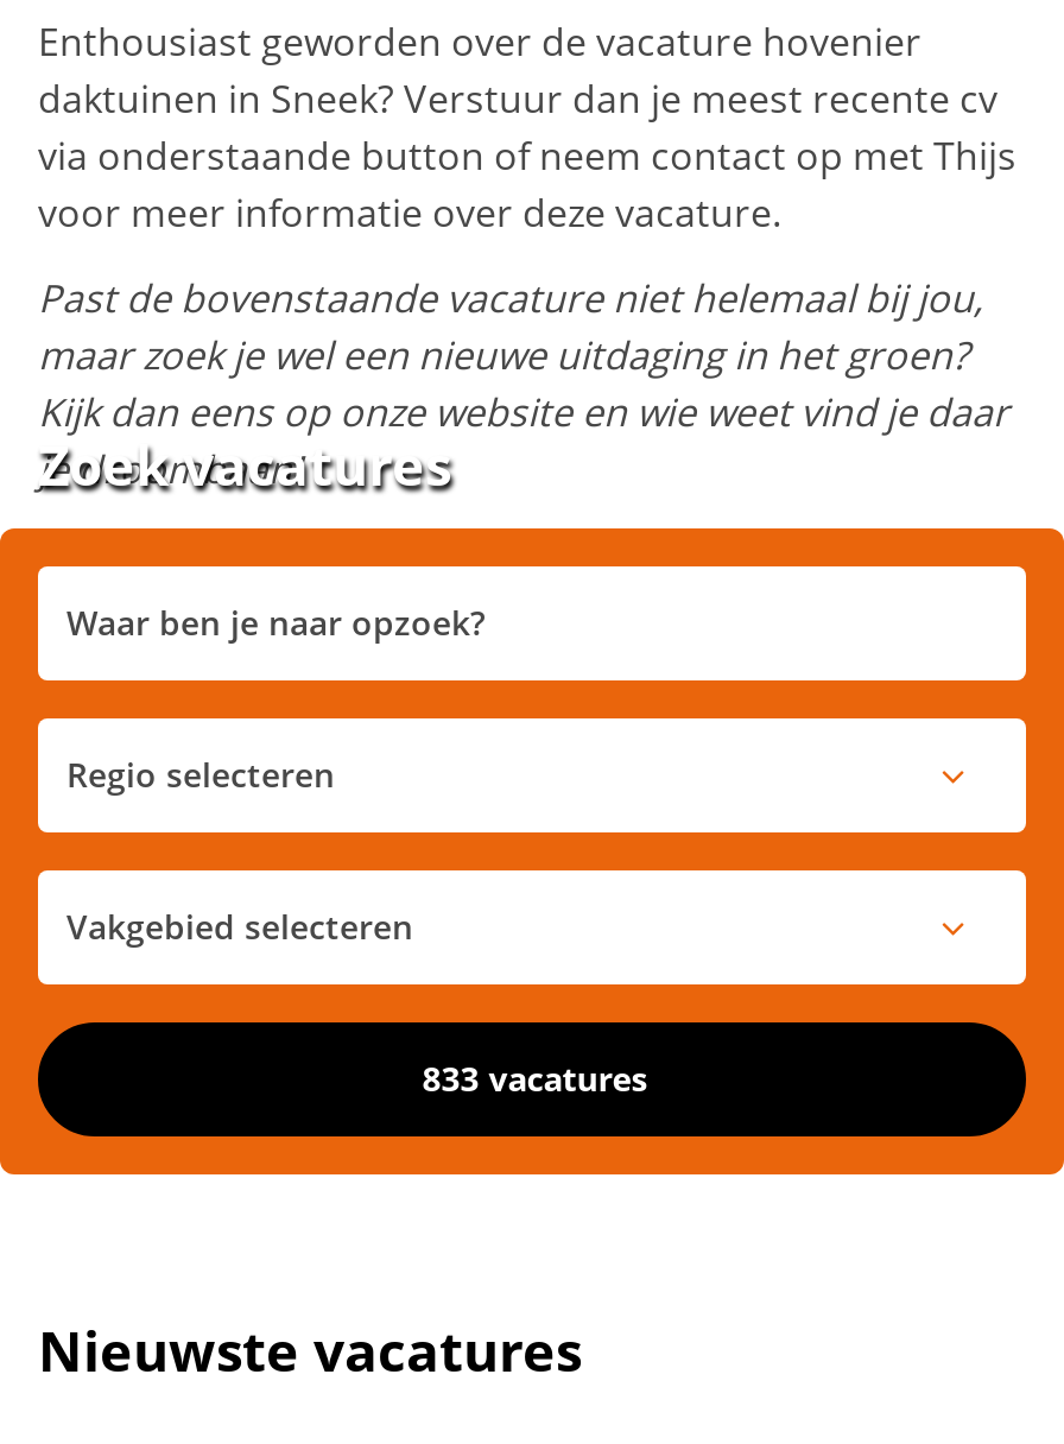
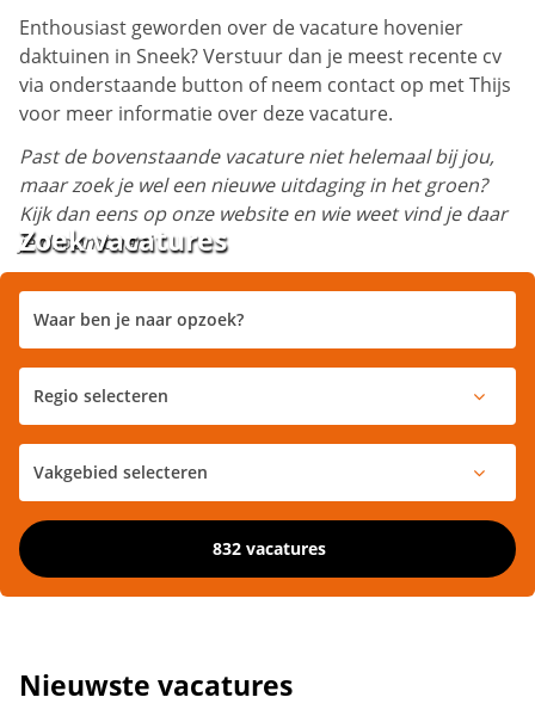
[422,1056,648,1101] 833 vacatures -> [212,537,326,560] 832 vacatures

